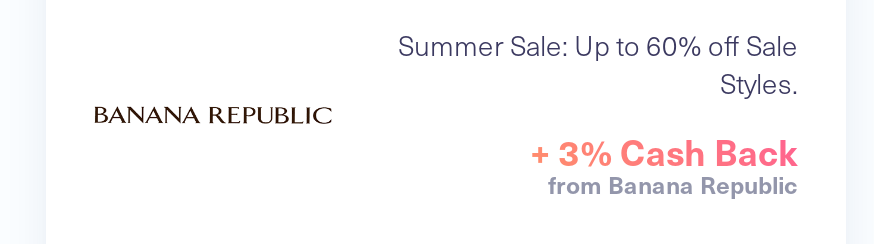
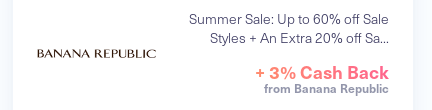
[720,62,798,104] Styles. -> [210,27,389,48] Styles + An Extra 20% off Sa...

